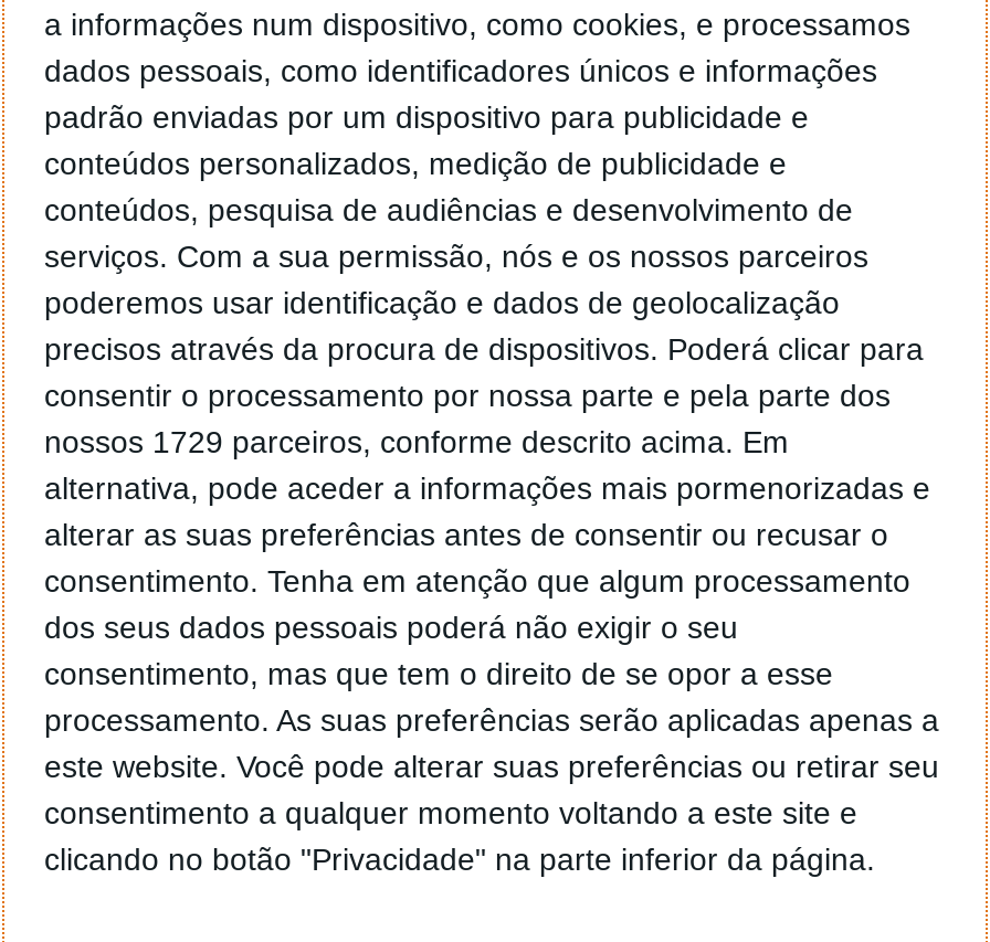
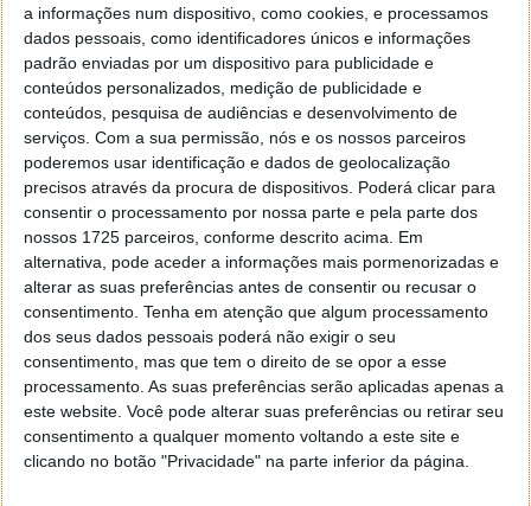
[44,424,789,459] nossos 1729 parceiros, conforme descrito acima. Em -> [24,227,423,246] nossos 1725 parceiros, conforme descrito acima. Em

